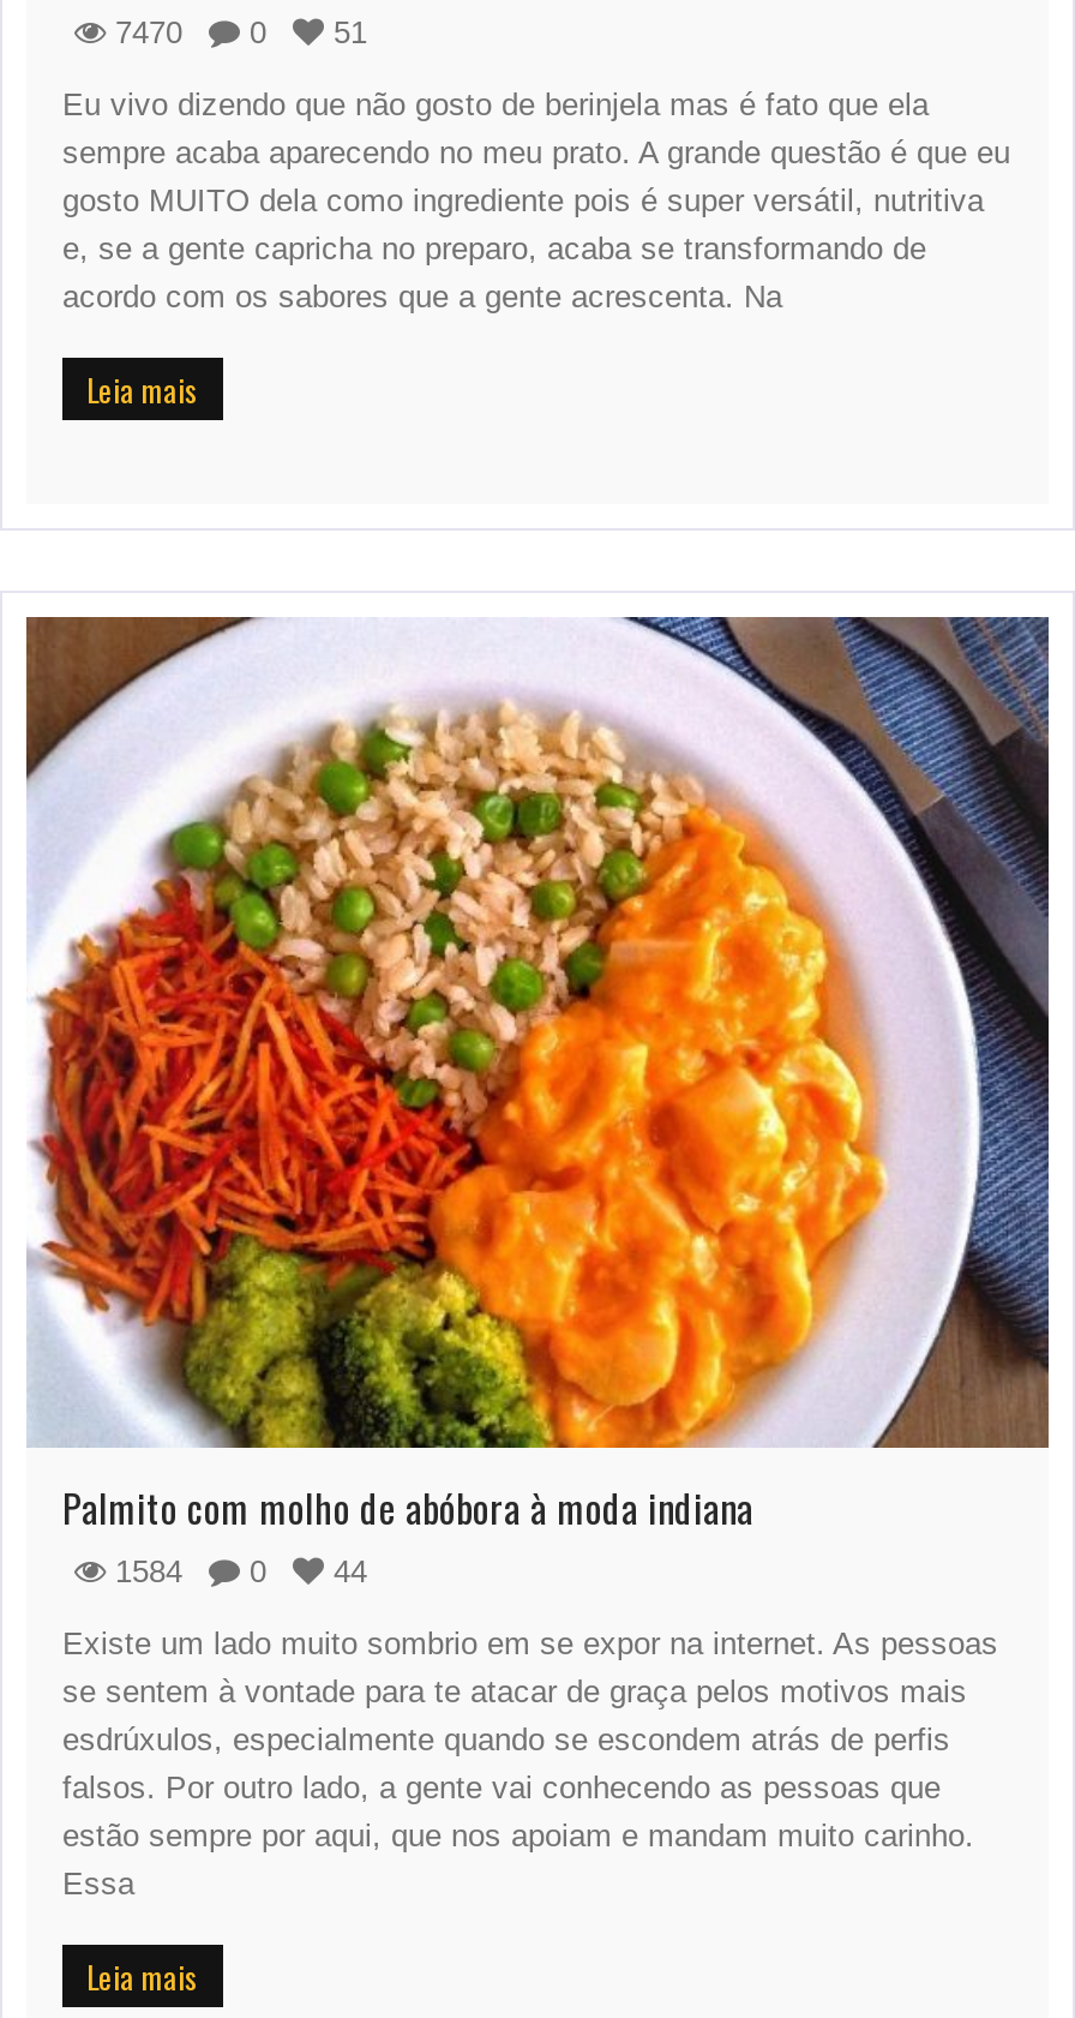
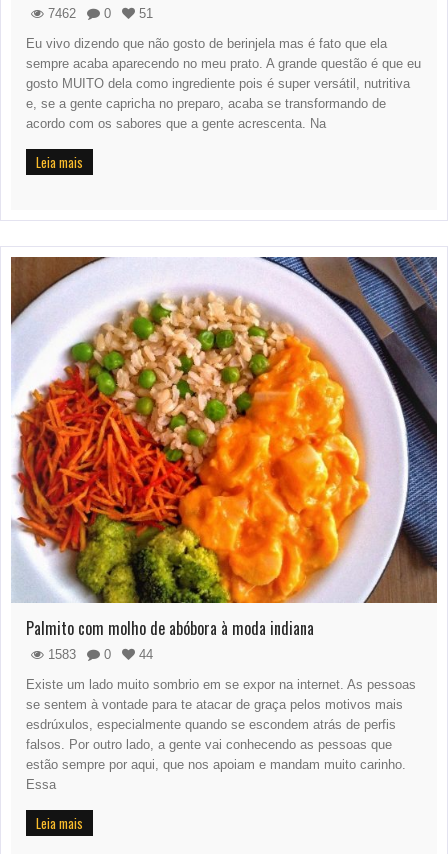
[106,13,367,49] 7470 0 51 -> [44,6,153,21] 7462 0 51
[106,1552,367,1588] 1584 0 44 -> [44,647,153,662] 1583 0 44

